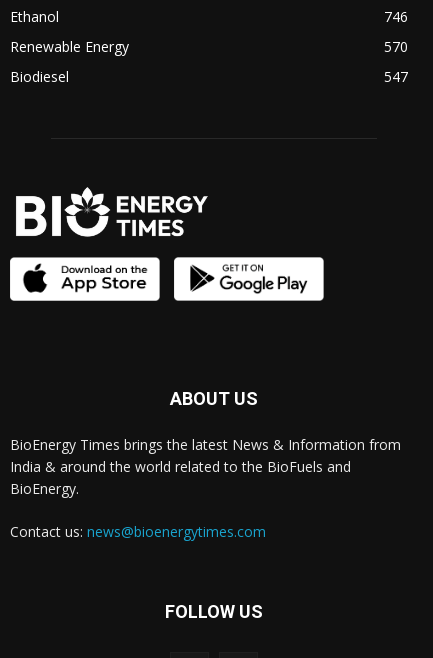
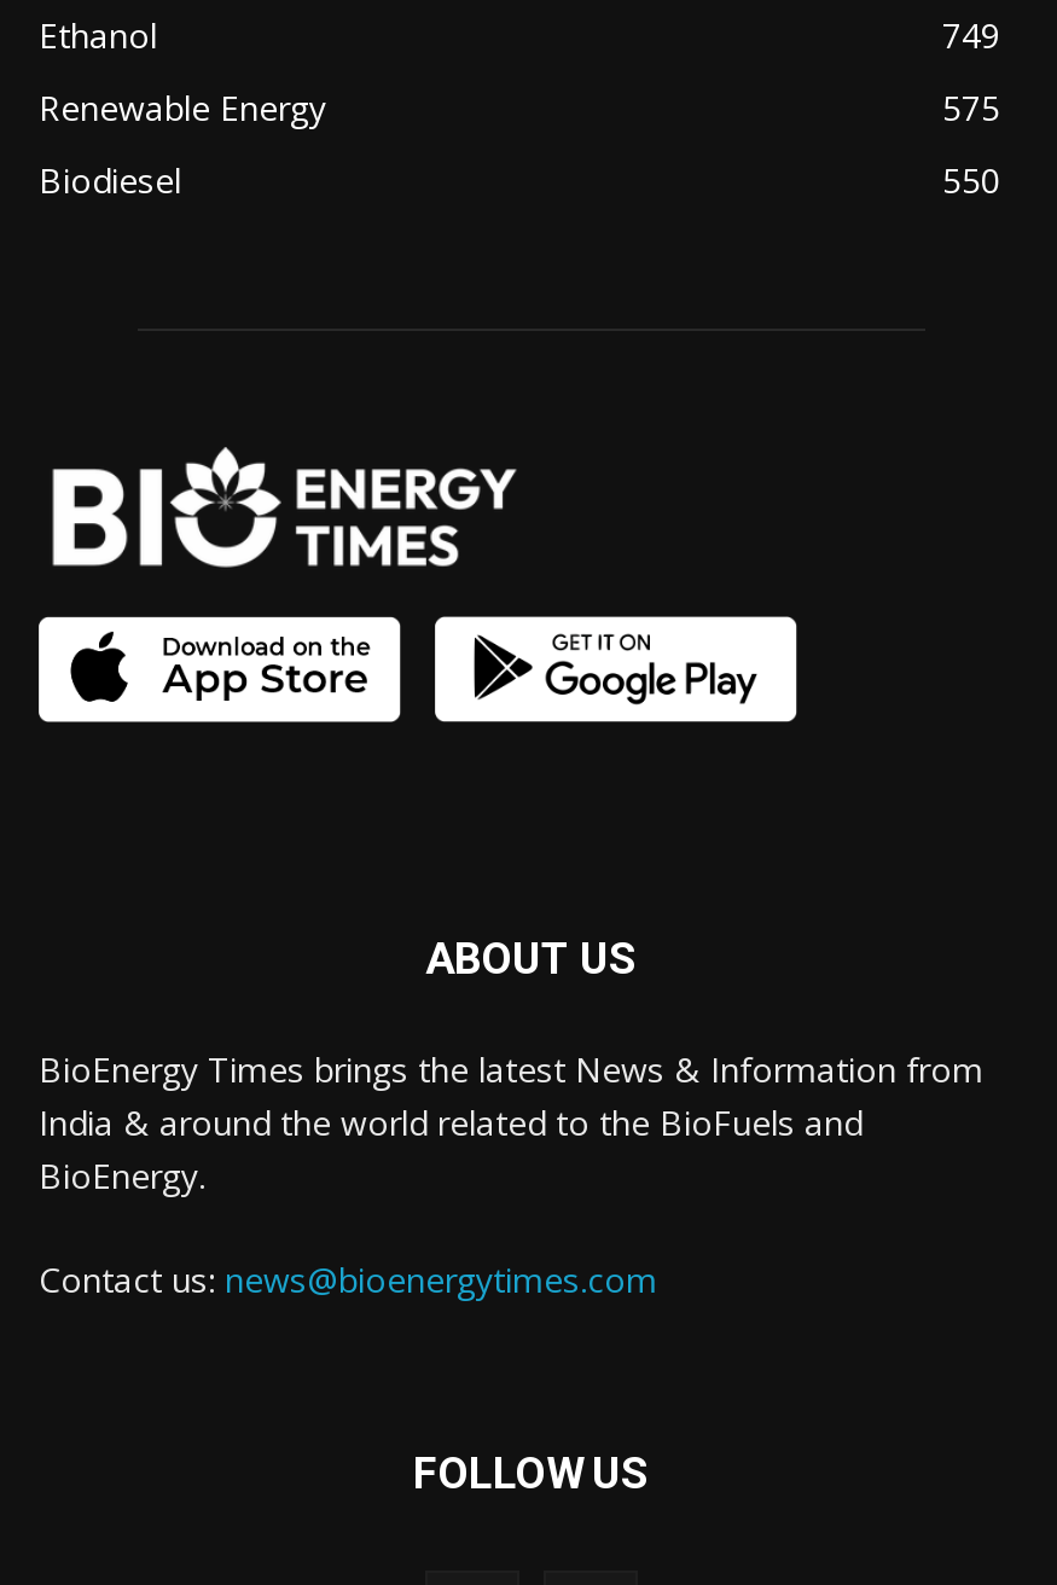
[384,7,408,26] 746 -> [942,13,1000,59] 749
[384,37,408,56] 570 -> [942,86,1000,131] 575
[384,67,408,86] 547 -> [942,158,1000,204] 550

